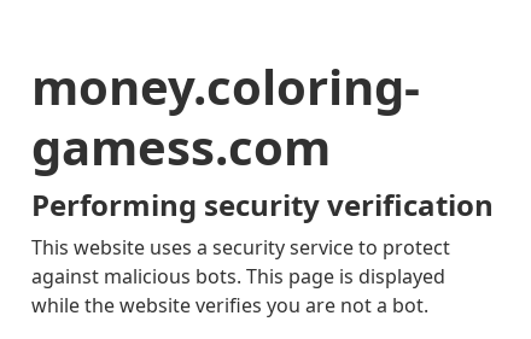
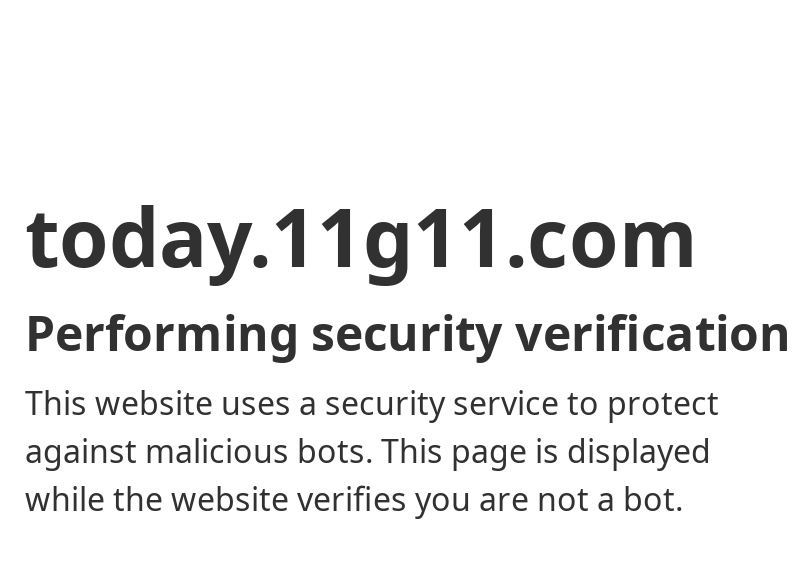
[31,53,420,180] money.coloring- | gamess.com -> [25,181,697,291] today.11g11.com

